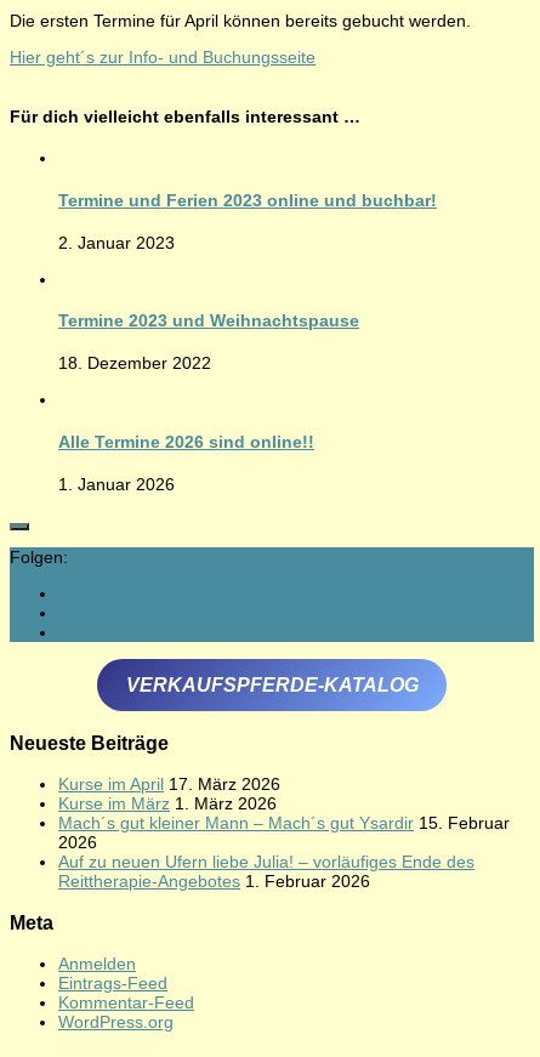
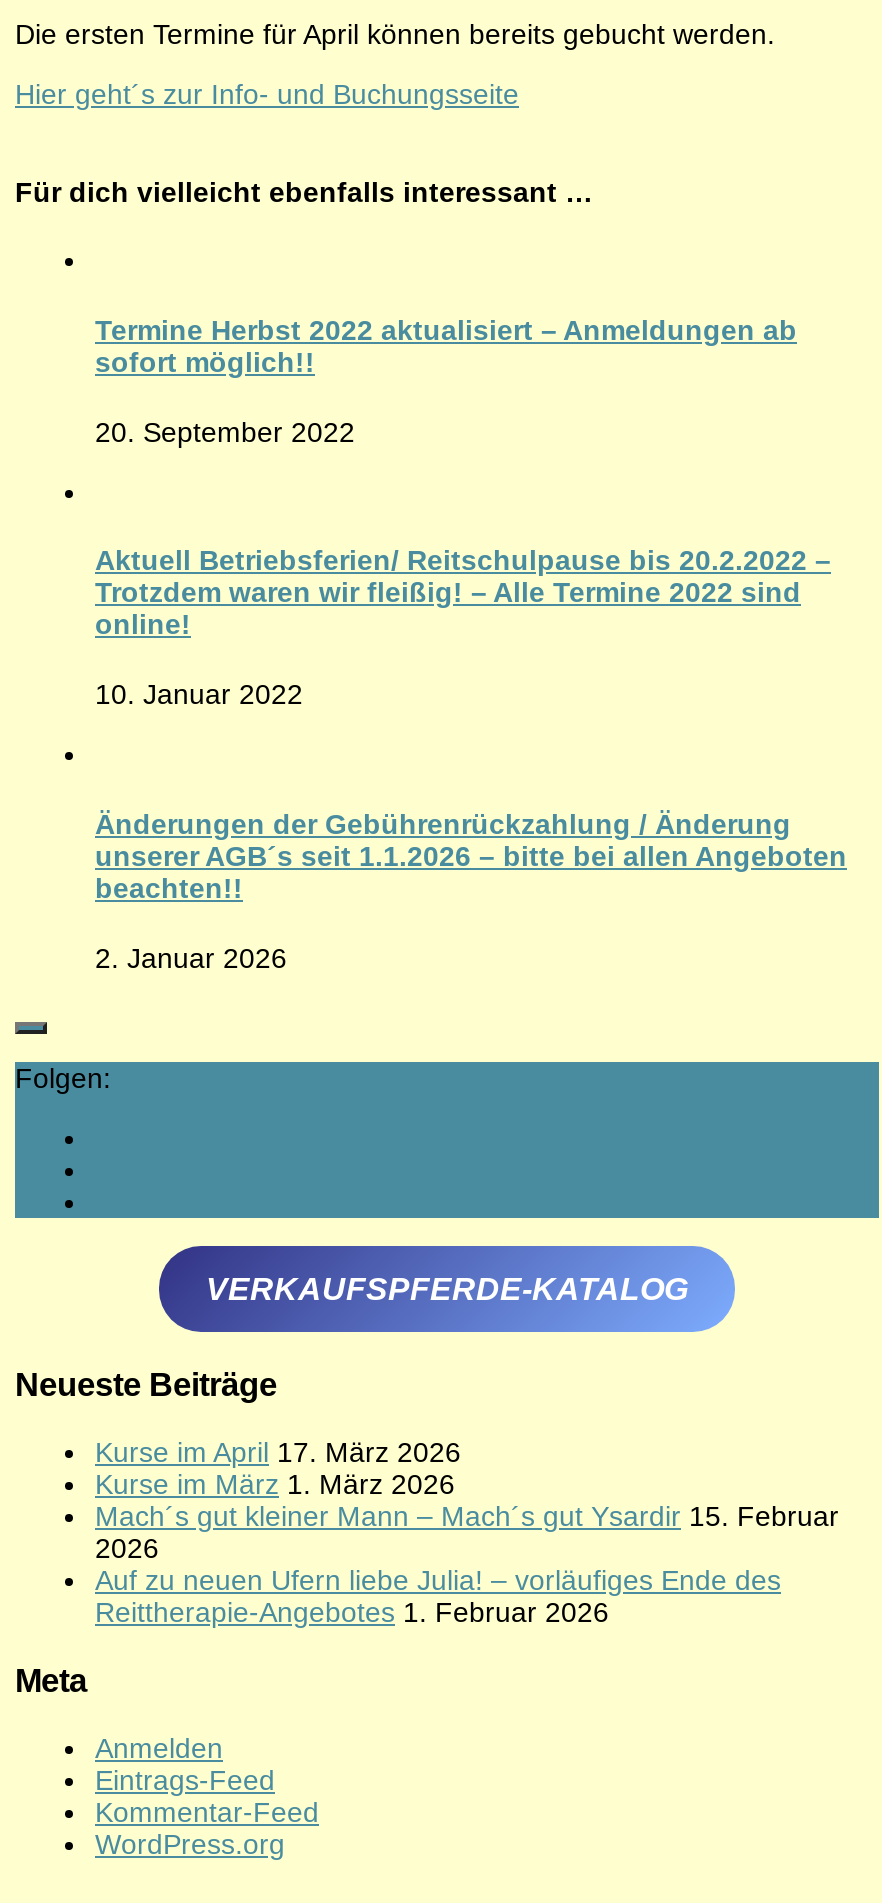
[58,191,437,210] Termine und Ferien 2023 online und buchbar! -> [95,314,797,378] Termine Herbst 2022 aktualisiert – Anmeldungen ab | sofort möglich!!
[58,233,175,252] 2. Januar 2023 -> [95,415,355,447] 20. September 2022
[58,311,359,331] Termine 2023 und Weihnachtspause -> [95,545,831,641] Aktuell Betriebsferien/ Reitschulpause bis 20.2.2022 – | Trotzdem waren wir fleißig! – Alle Termine 2022 sind | online!
[58,353,211,373] 18. Dezember 2022 -> [95,678,303,710] 10. Januar 2022
[58,432,314,451] Alle Termine 2026 sind online!! -> [95,808,847,904] Änderungen der Gebührenrückzahlung / Änderung | unserer AGB´s seit 1.1.2026 – bitte bei allen Angeboten | beachten!!
[58,474,175,494] 1. Januar 2026 -> [95,941,287,973] 2. Januar 2026

